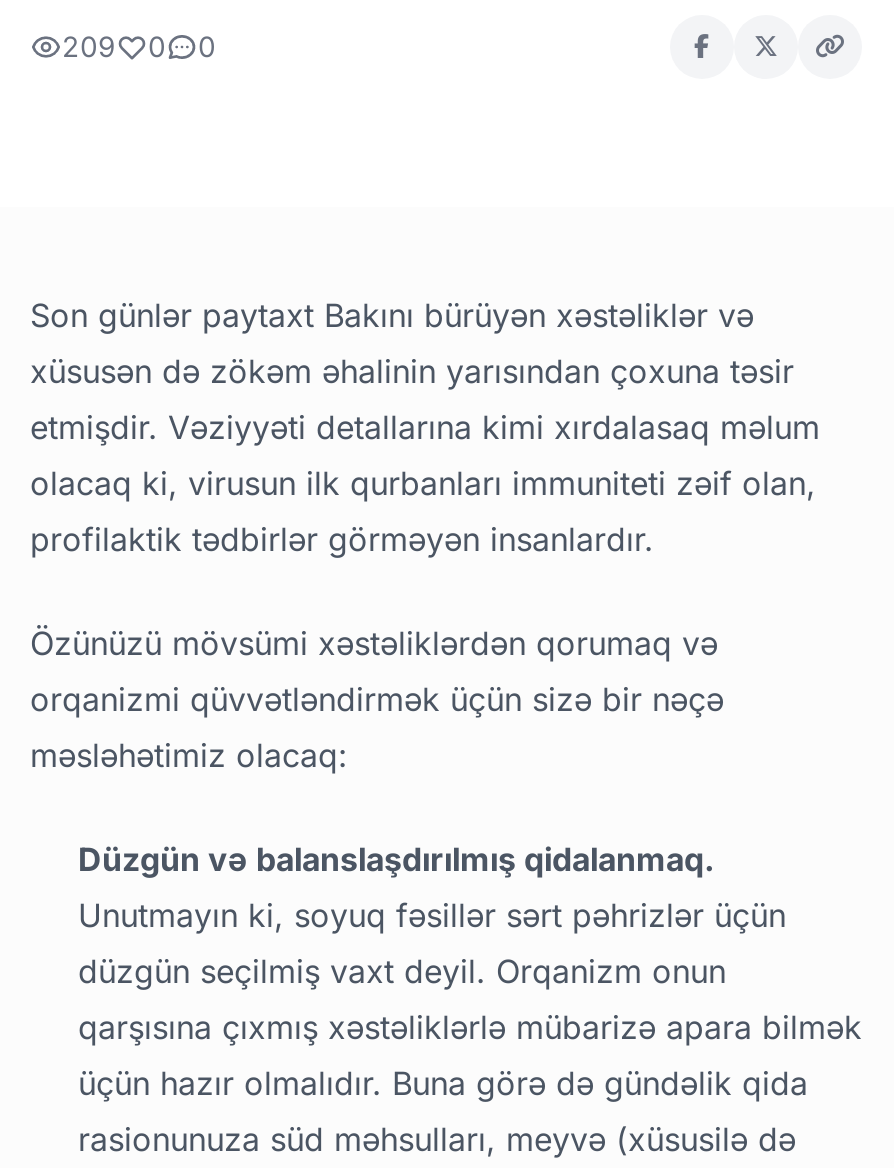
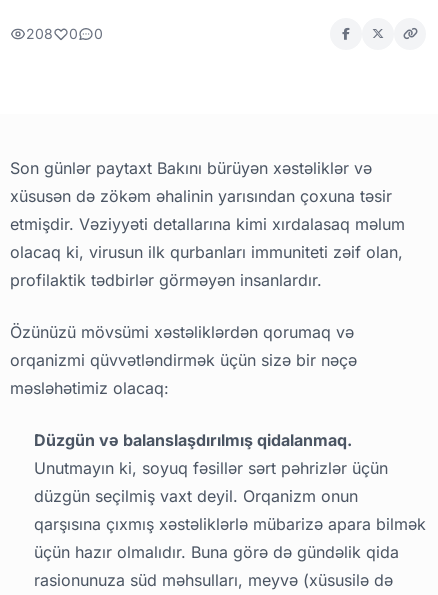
[62,29,216,63] 209 0 0 -> [26,25,103,42] 208 0 0

